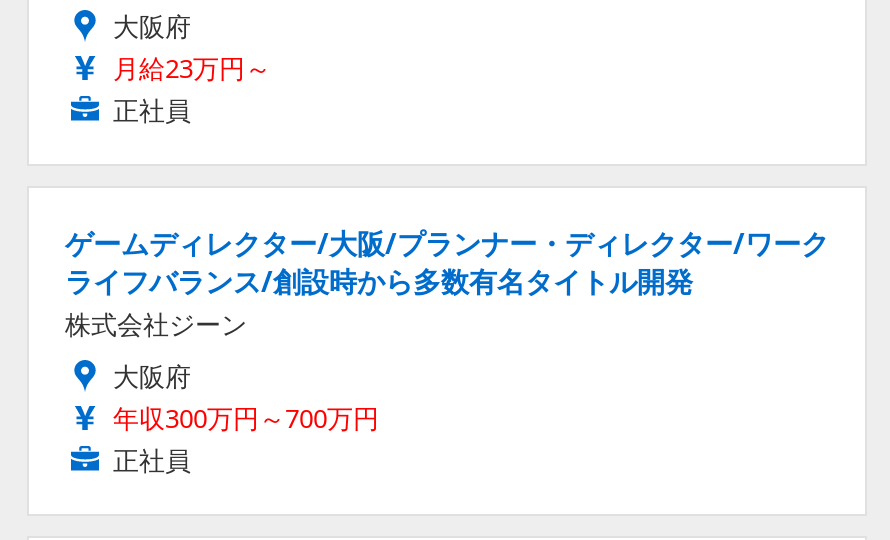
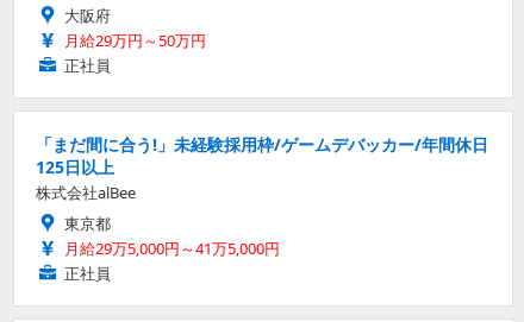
[113,51,271,87] 月給23万円～ -> [64,30,206,51] 月給29万円～50万円
[65,225,829,437] ゲームディレクター/大阪/プランナー・ディレクター/ワーク | ライフバランス/創設時から多数有名タイトル開発 | 株式会社ジーン | 大阪府 | 年収300万円～700万円 -> [36,133,488,259] 「まだ間に合う!」未経験採用枠/ゲームデバッカー/年間休日 | 125日以上 | 株式会社alBee | 東京都 | 月給29万5,000円～41万5,000円

